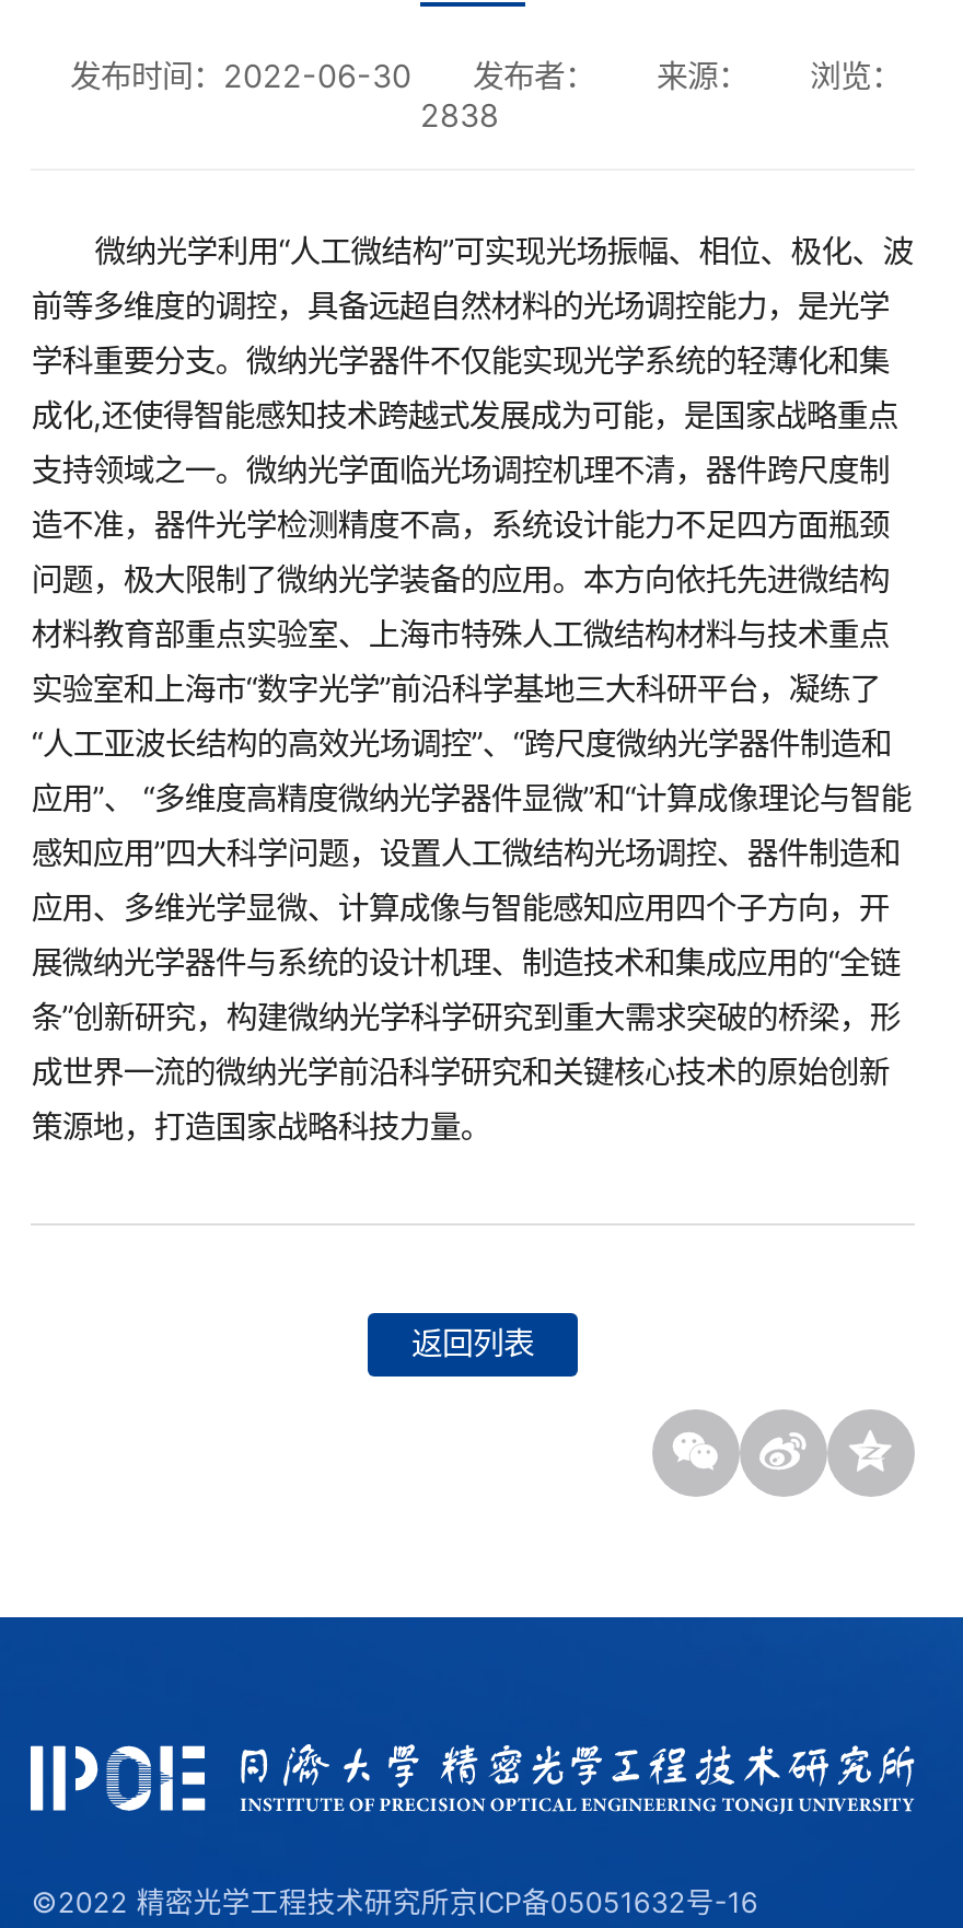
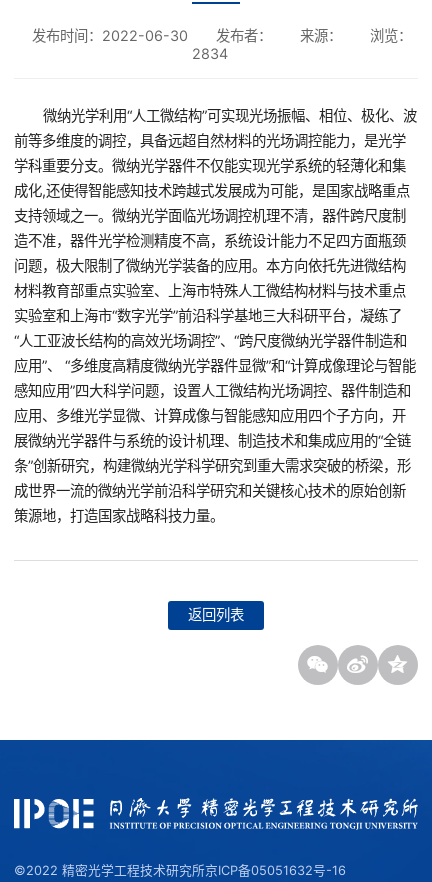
[420,96,499,133] 2838 -> [192,45,228,62] 2834

